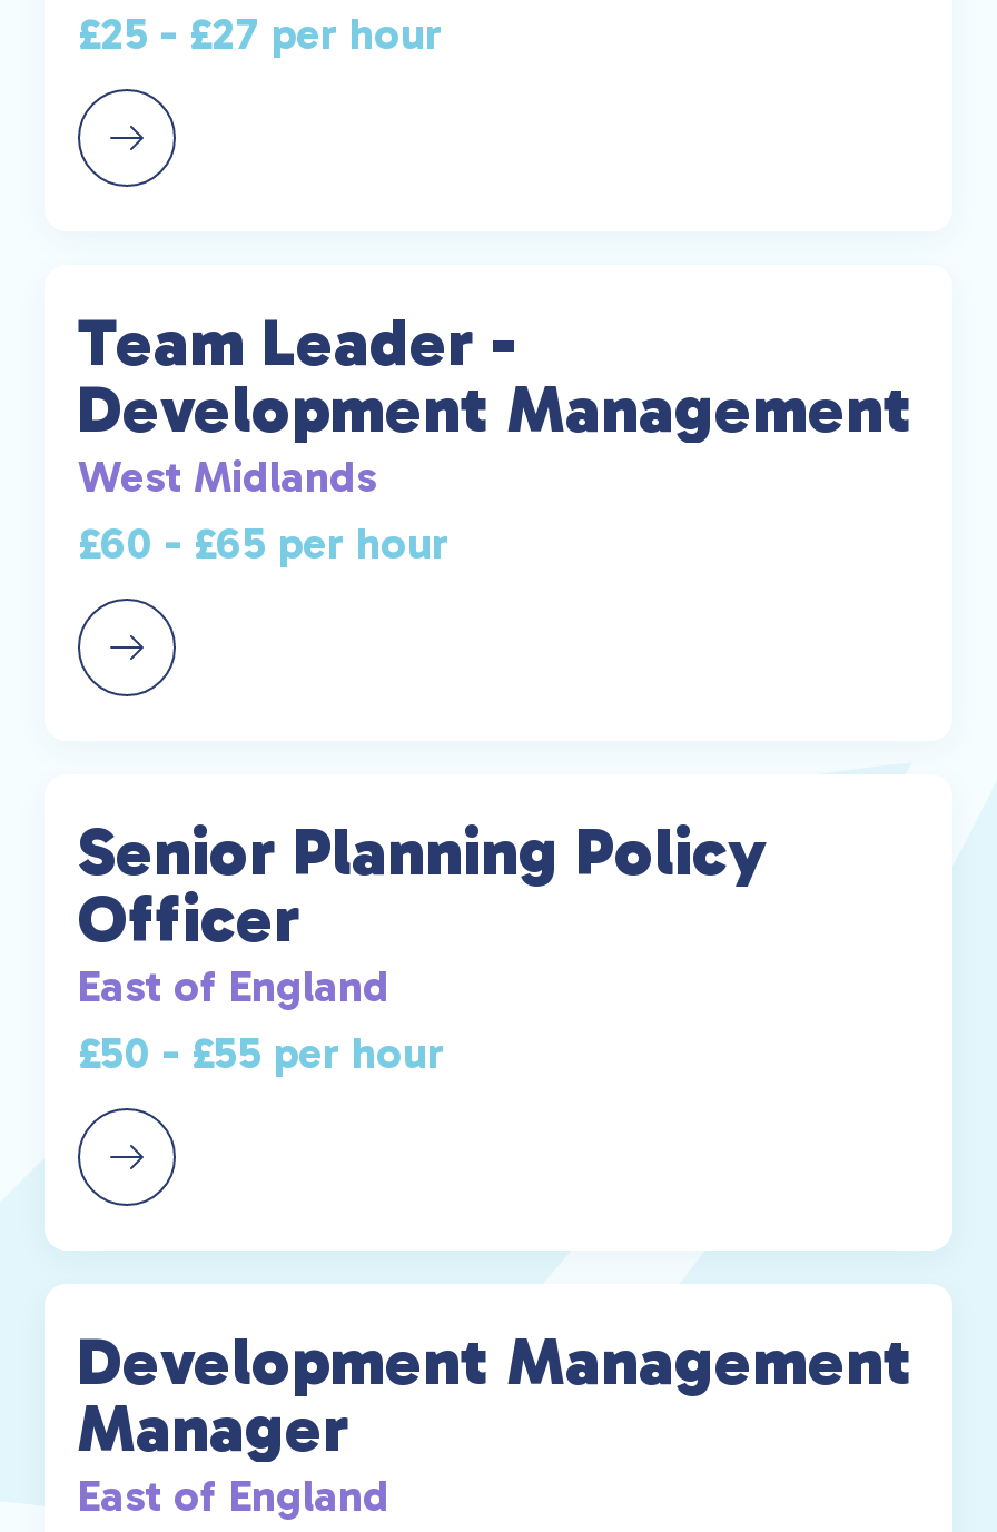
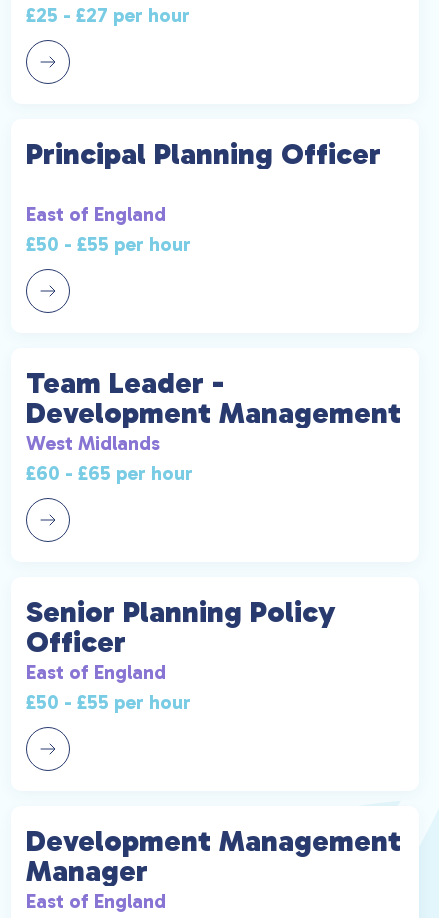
none -> [26,136,381,256] Principal Planning Officer | East of England | £50 - £55 per hour

